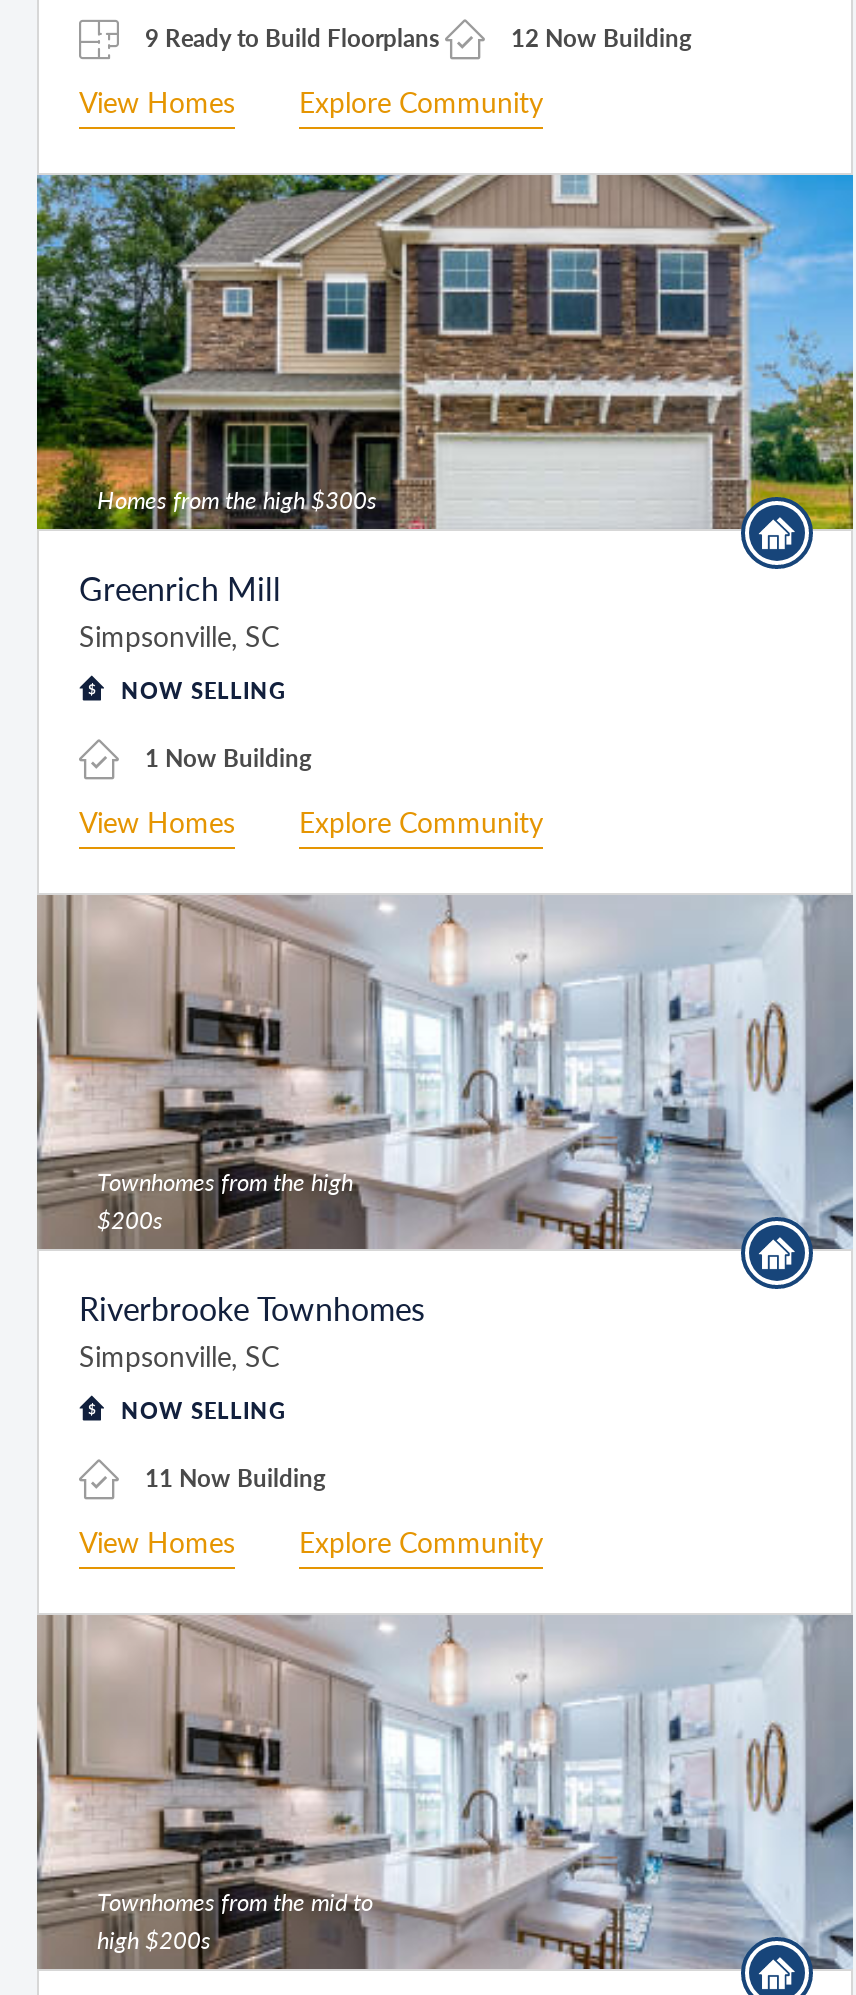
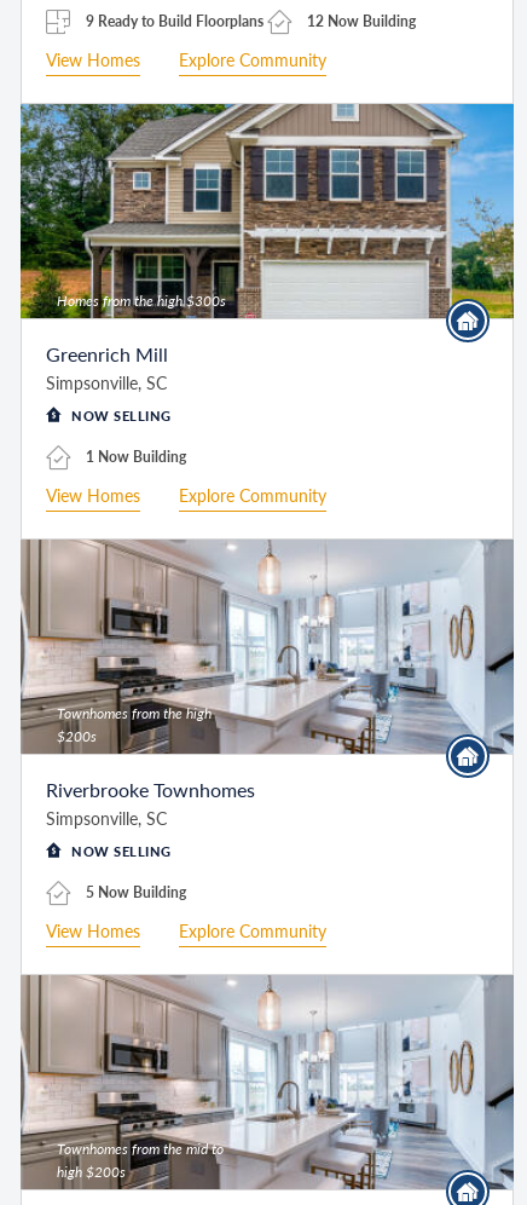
[145,1461,325,1495] 11 Now Building -> [86,882,186,903] 5 Now Building

